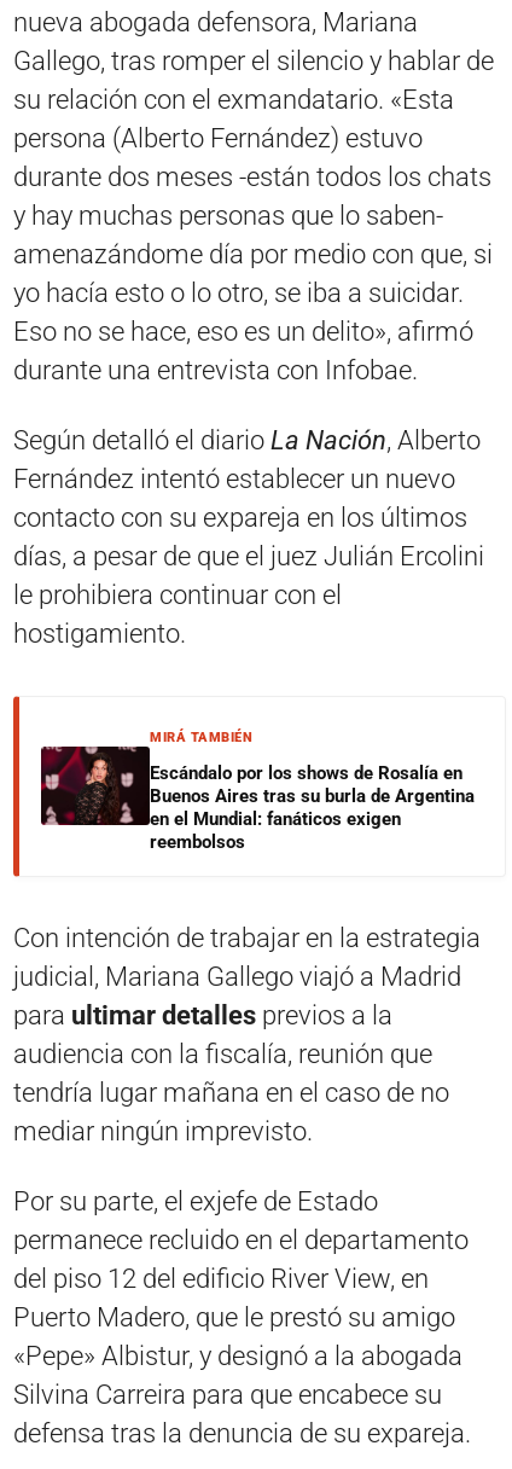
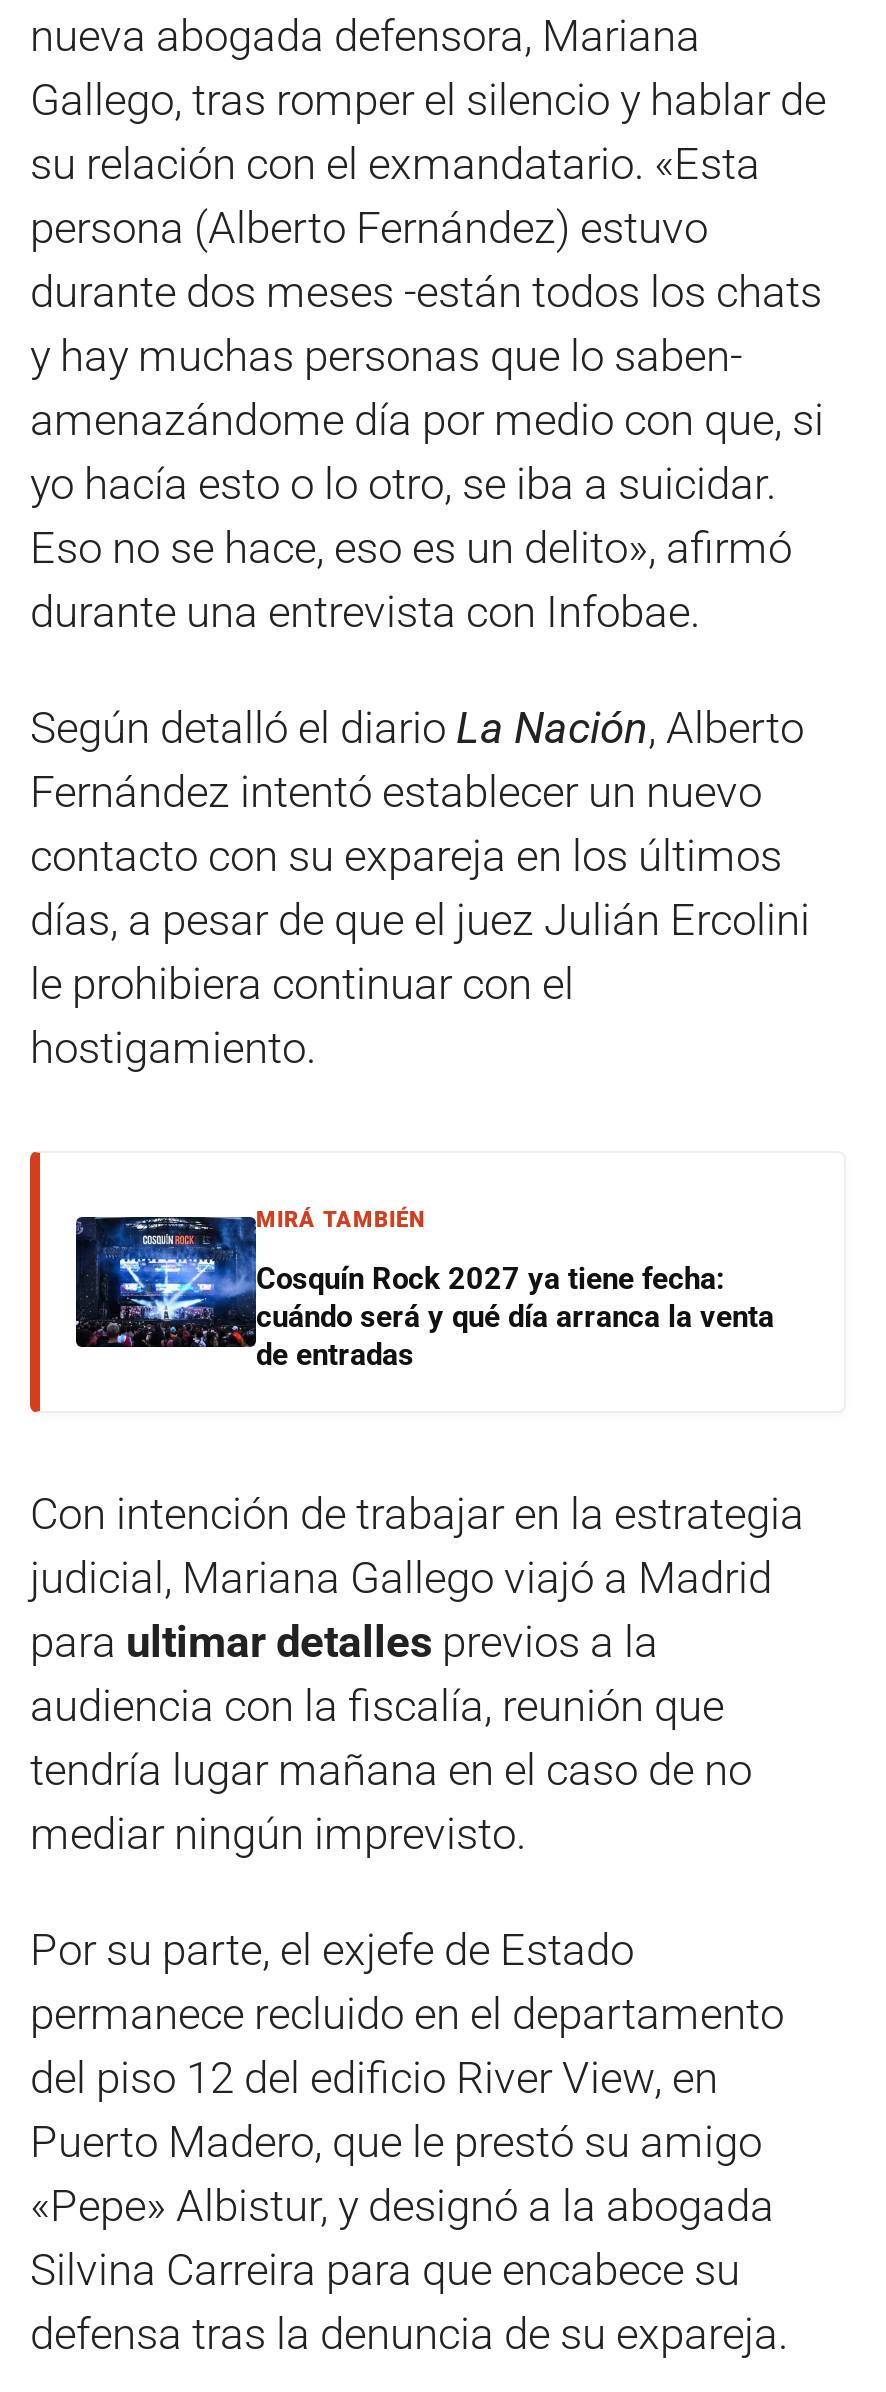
[40,734,475,853] [image] | Escándalo por los shows de Rosalía en | Buenos Aires tras su burla de Argentina | en el Mundial: fanáticos exigen | reembolsos -> [74,1214,774,1374] [image] | Cosquín Rock 2027 ya tiene fecha: | cuándo será y qué día arranca la venta | de entradas

